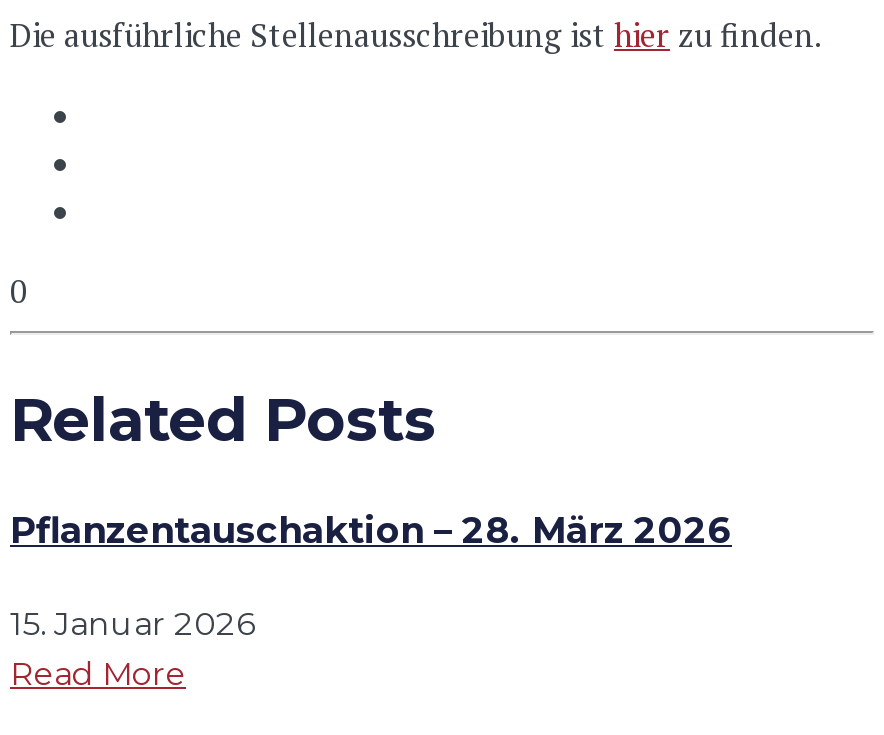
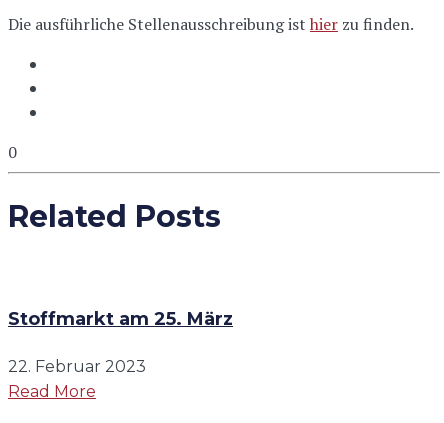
[10,508,732,552] Pflanzentauschaktion – 28. März 2026 -> [8,308,233,330] Stoffmarkt am 25. März
[10,606,254,644] 15. Januar 2026 -> [8,357,146,376] 22. Februar 2023

